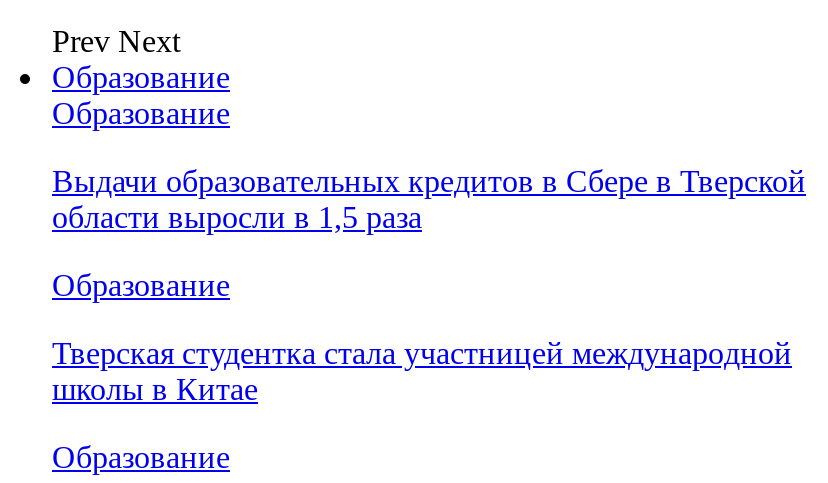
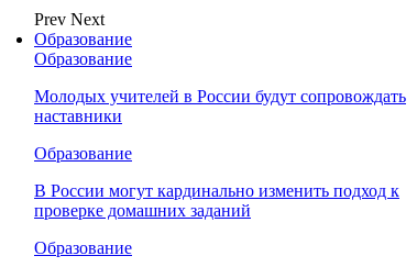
[52,164,806,234] Выдачи образовательных кредитов в Сбере в Тверской | области выросли в 1,5 раза -> [34,87,406,125] Молодых учителей в России будут сопровождать | наставники
[52,336,792,406] Тверская студентка стала участницей международной | школы в Китае -> [34,181,399,220] В России могут кардинально изменить подход к | проверке домашних заданий

